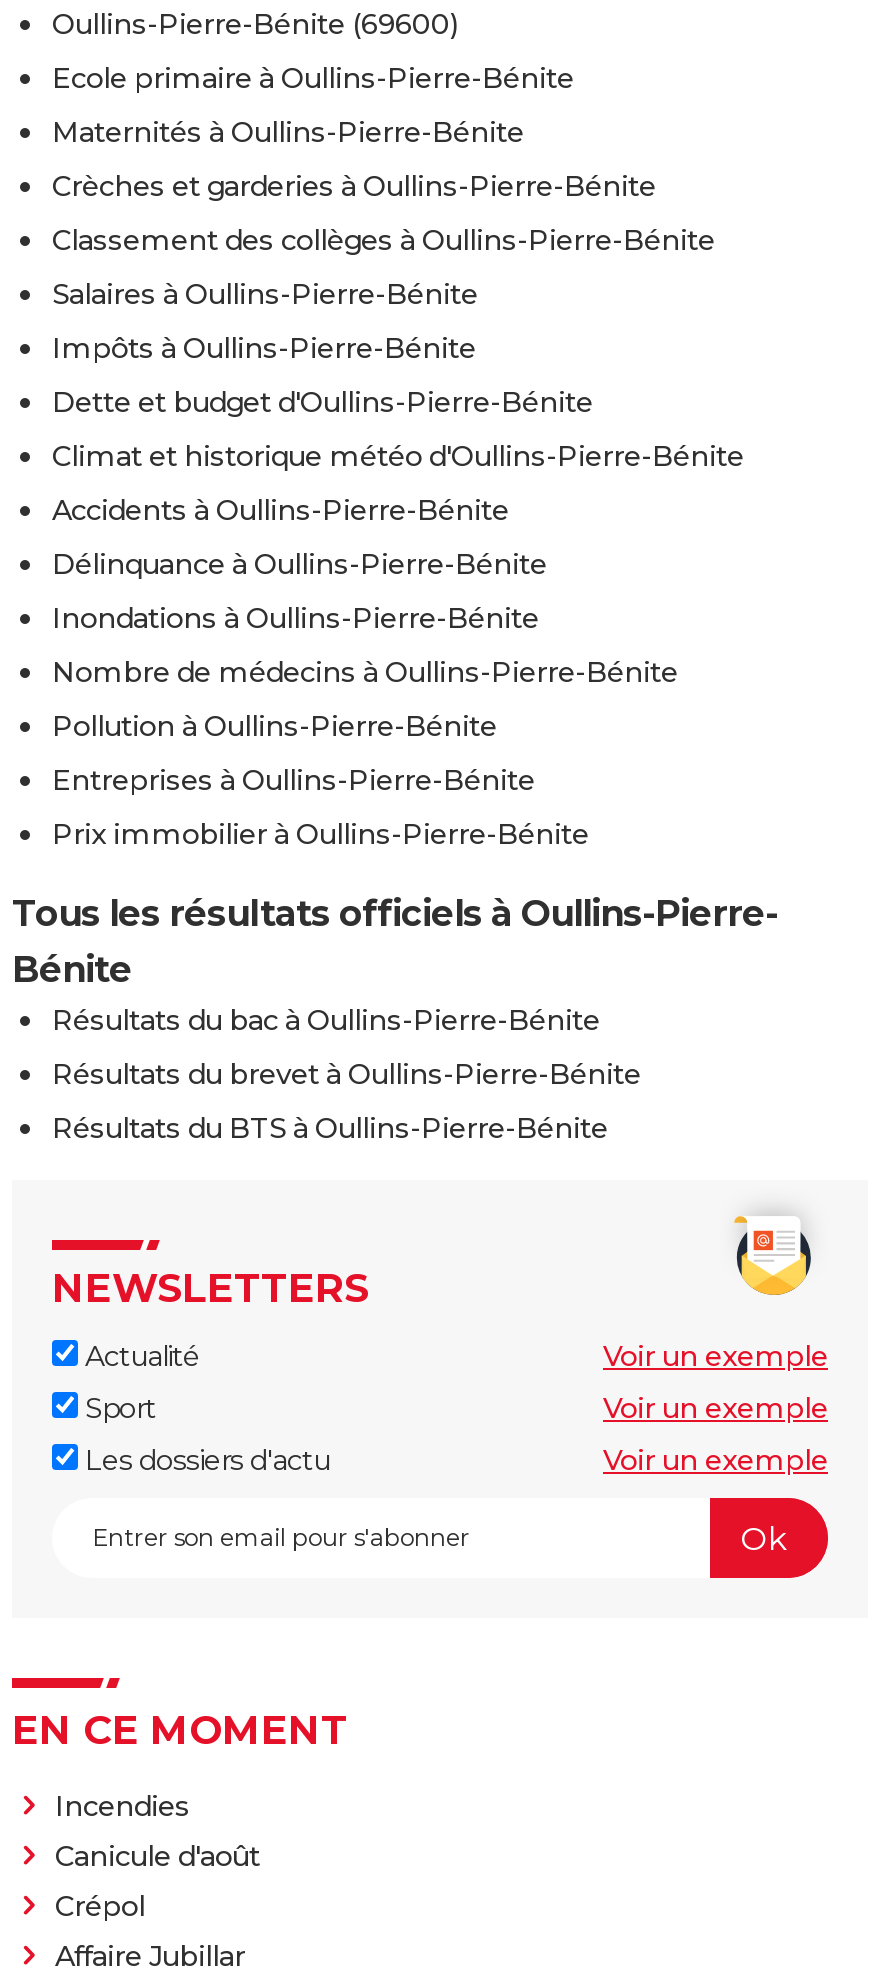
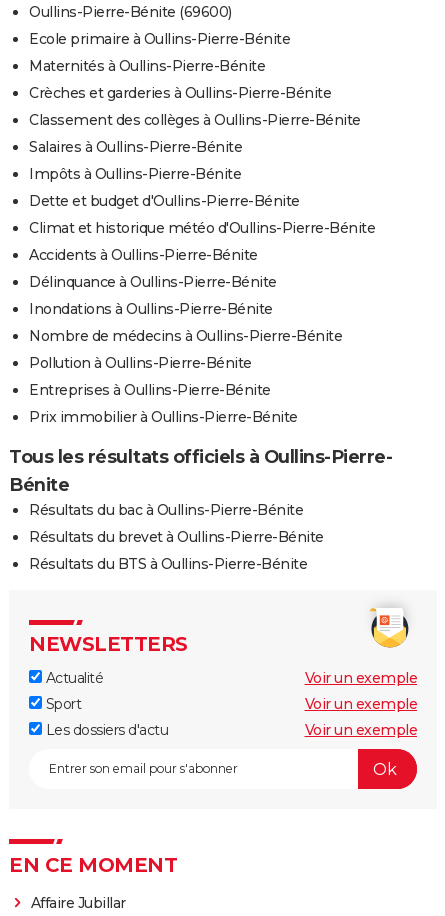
[55,1788,260,1924] Incendies | Canicule d'août | Crépol -> none

